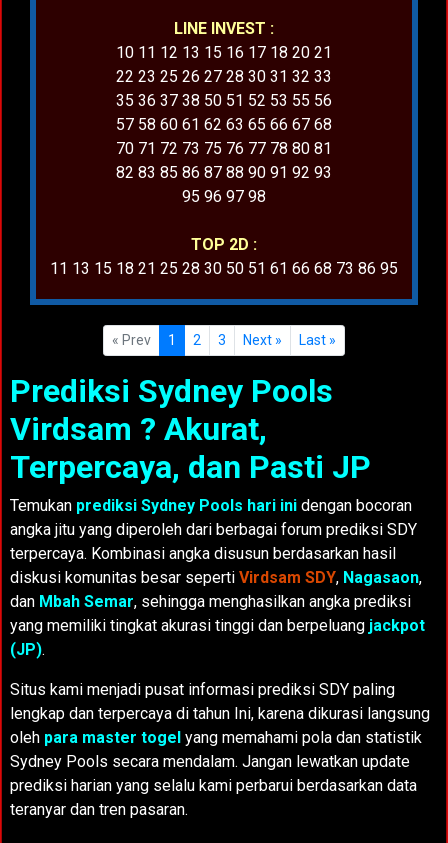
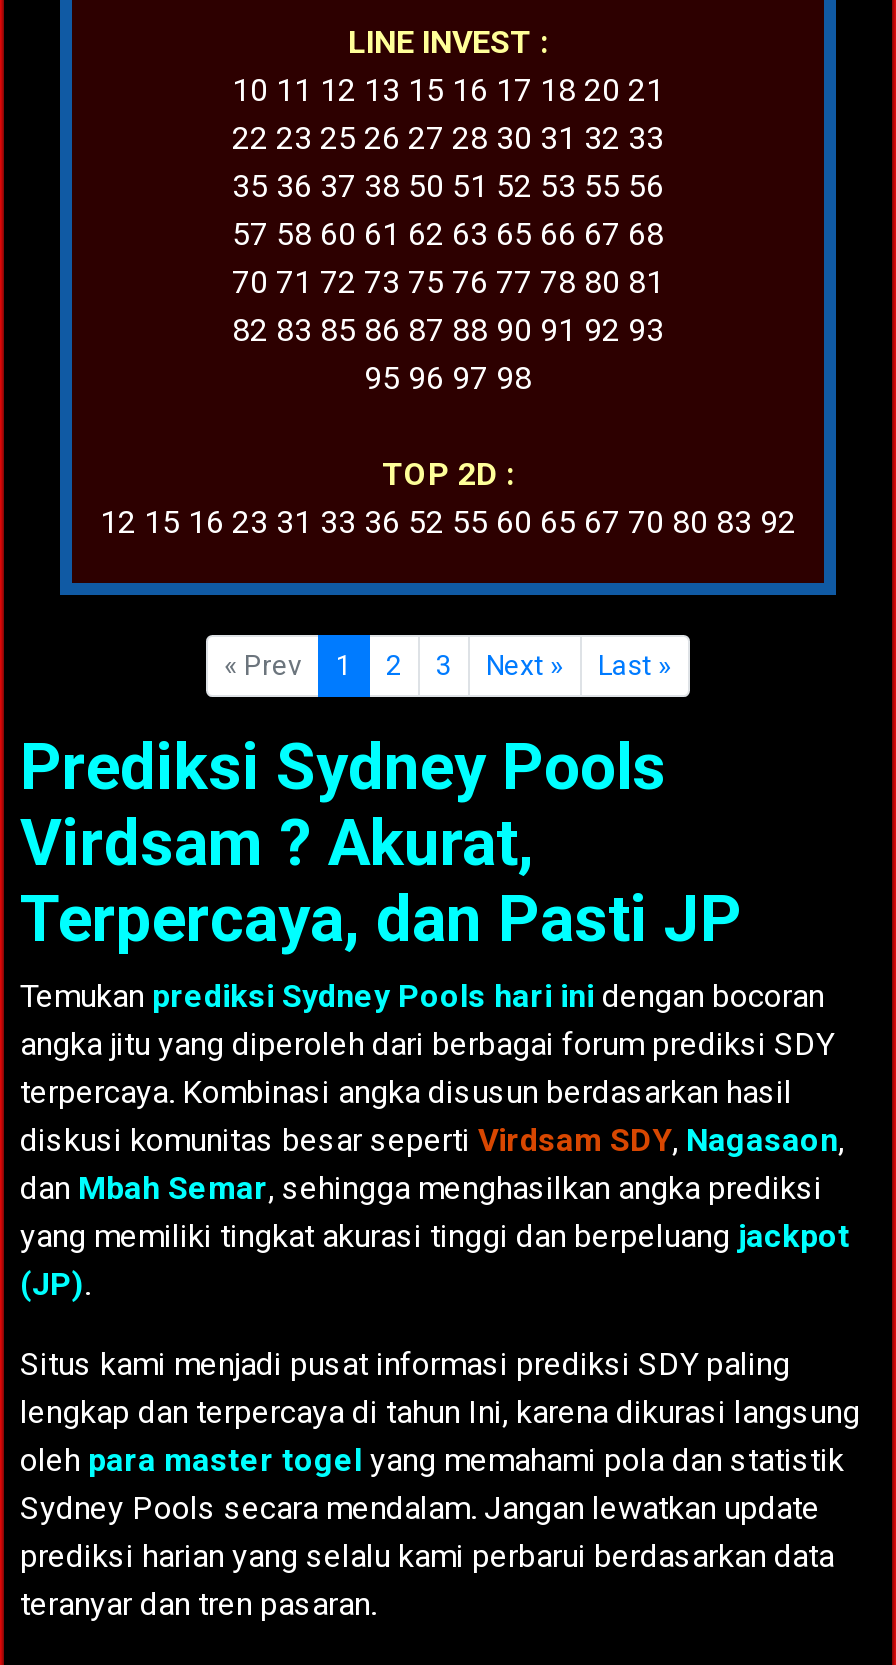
[50,259,398,278] 11 13 15 18 21 25 28 30 50 51 61 66 68 73 86 95 -> [100,503,796,541] 12 15 16 23 31 33 36 52 55 60 65 67 70 80 83 92

